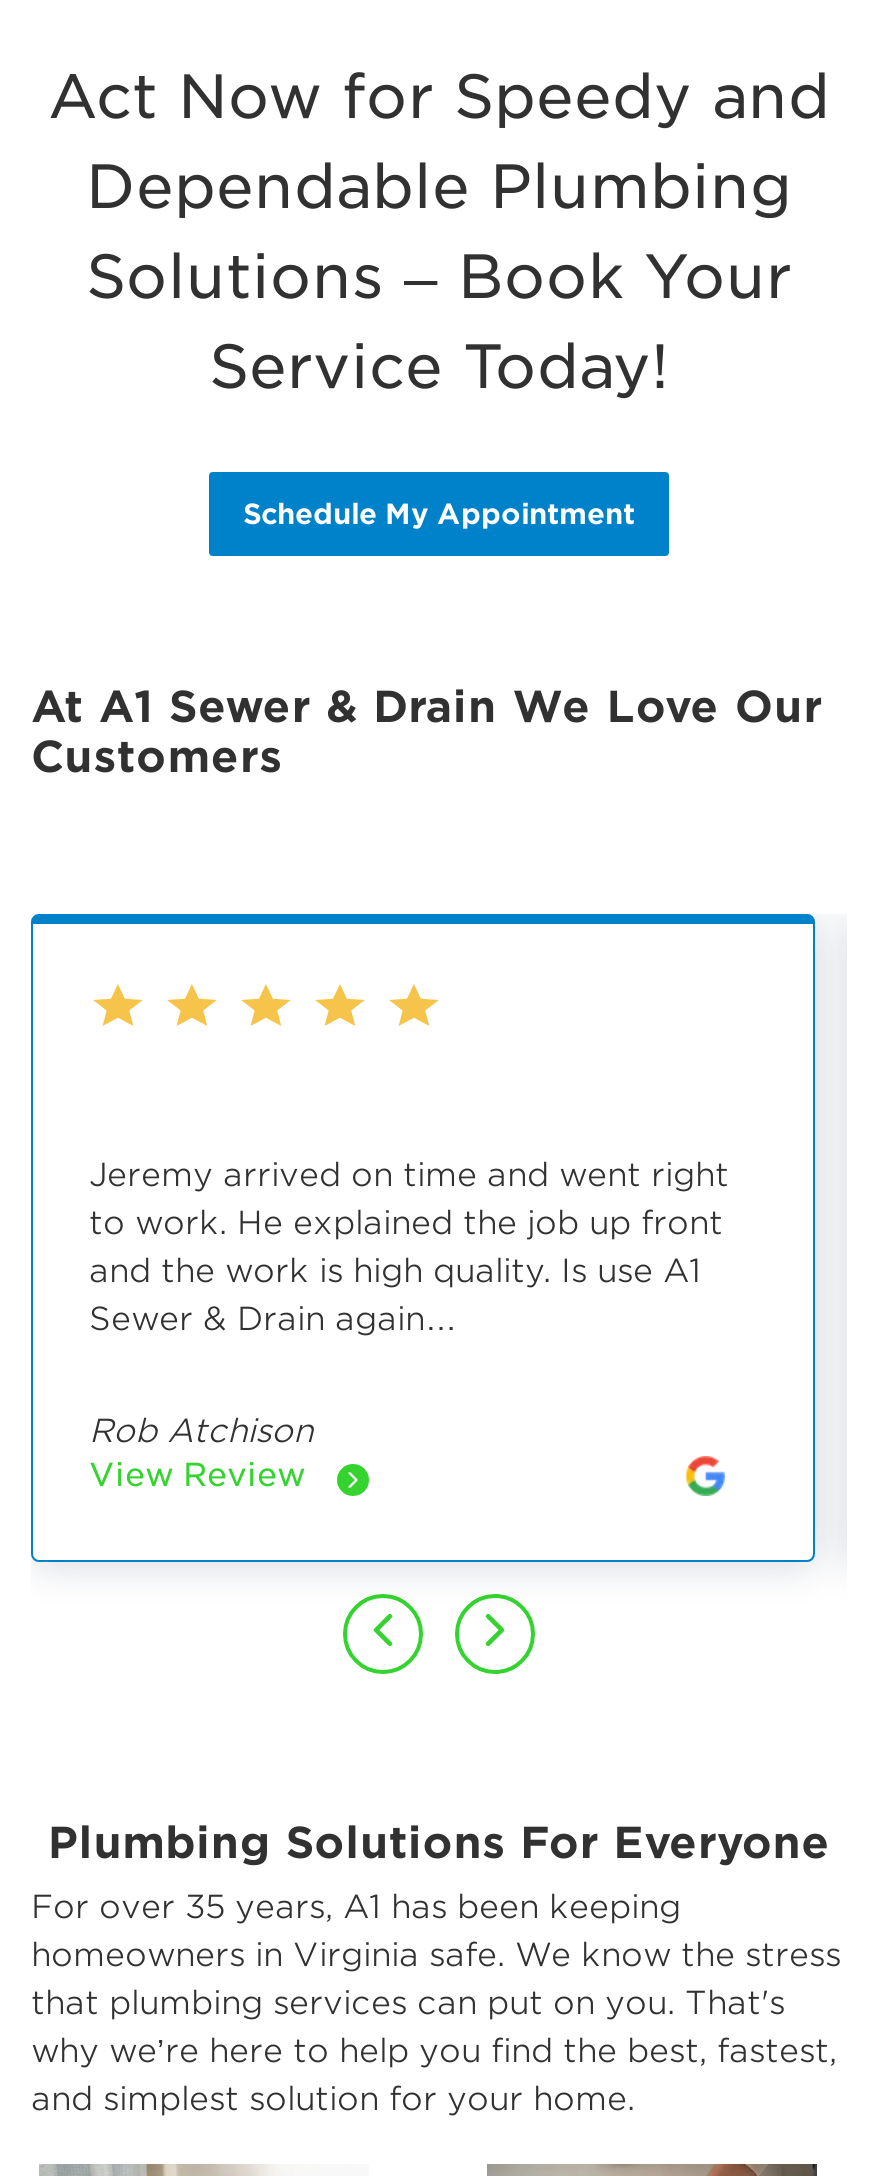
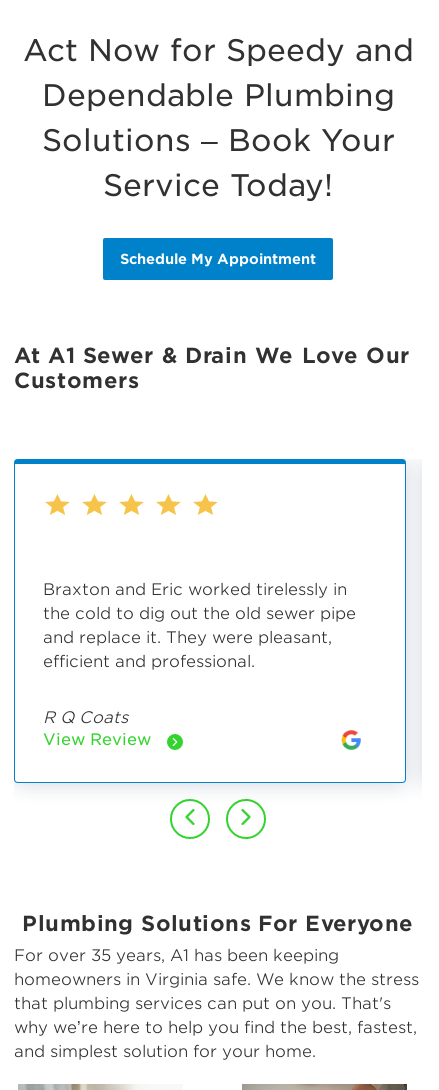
[89,1155,729,1337] Jeremy arrived on time and went right | to work. He explained the job up front | and the work is high quality. Is use A1 | Sewer & Drain again… -> [43,580,356,671] Braxton and Eric worked tirelessly in | the cold to dig out the old sewer pipe | and replace it. They were pleasant, | efficient and professional.
[89,1411,313,1449] Rob Atchison -> [43,708,128,727] R Q Coats

